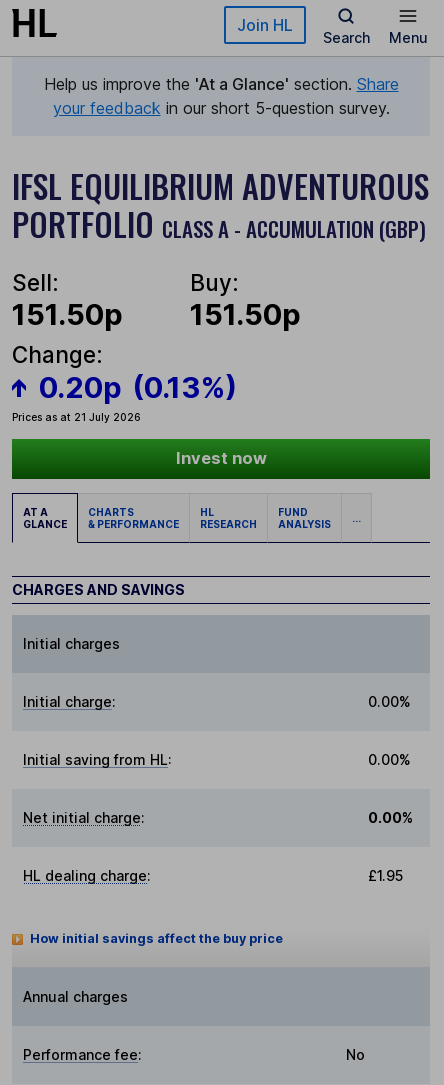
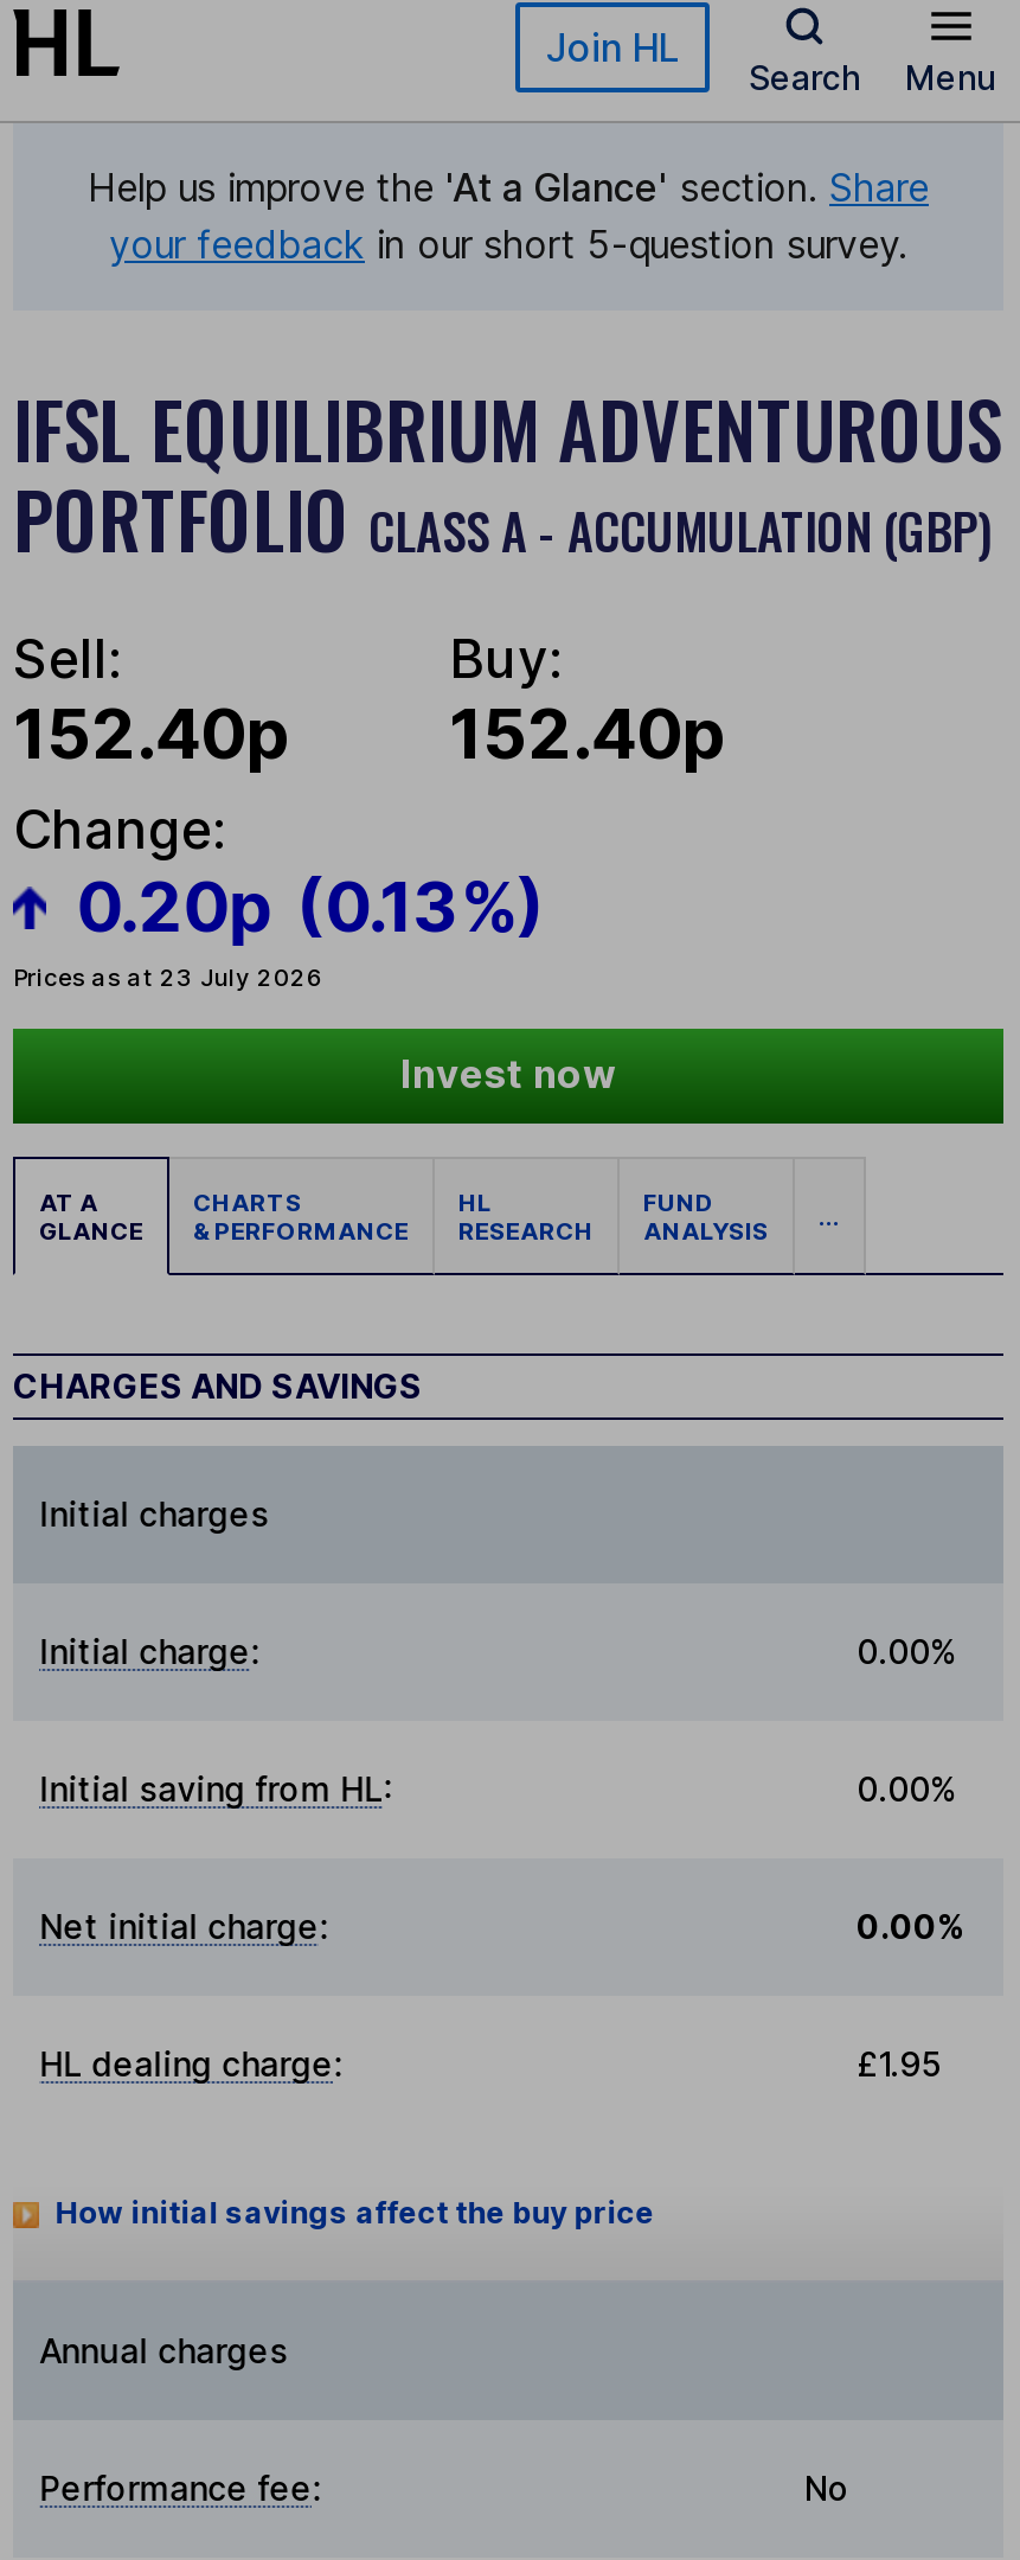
[12,297,123,332] 151.50p -> [13,693,290,776] 152.40p
[190,297,301,332] 151.50p -> [449,693,726,776] 152.40p
[12,411,141,423] Prices as at 21 July 2026 -> [13,962,323,991] Prices as at 23 July 2026

